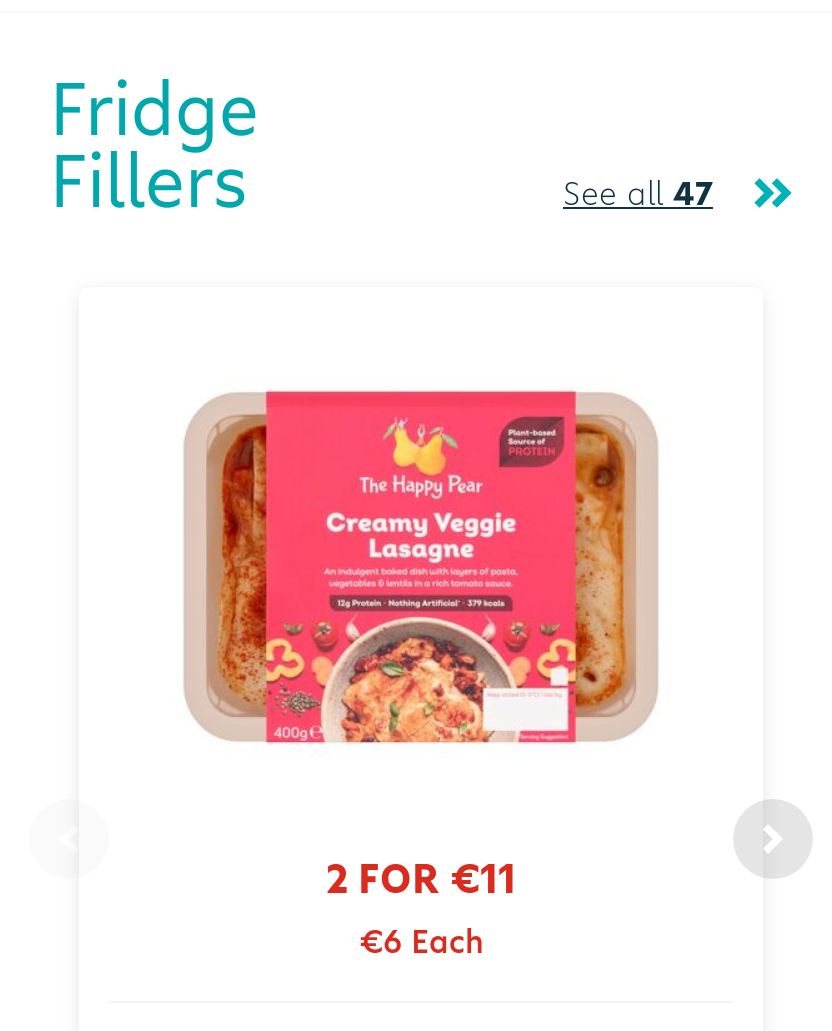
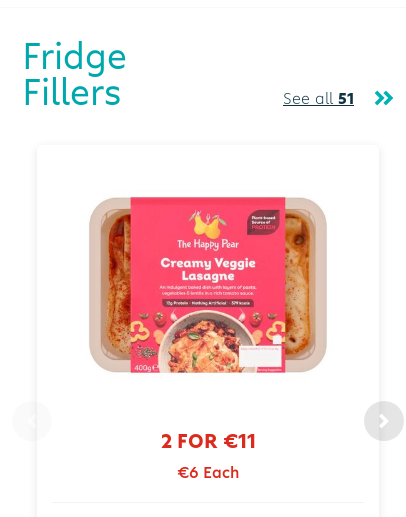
[563,171,713,215] See all 47 -> [283,87,354,109] See all 51

